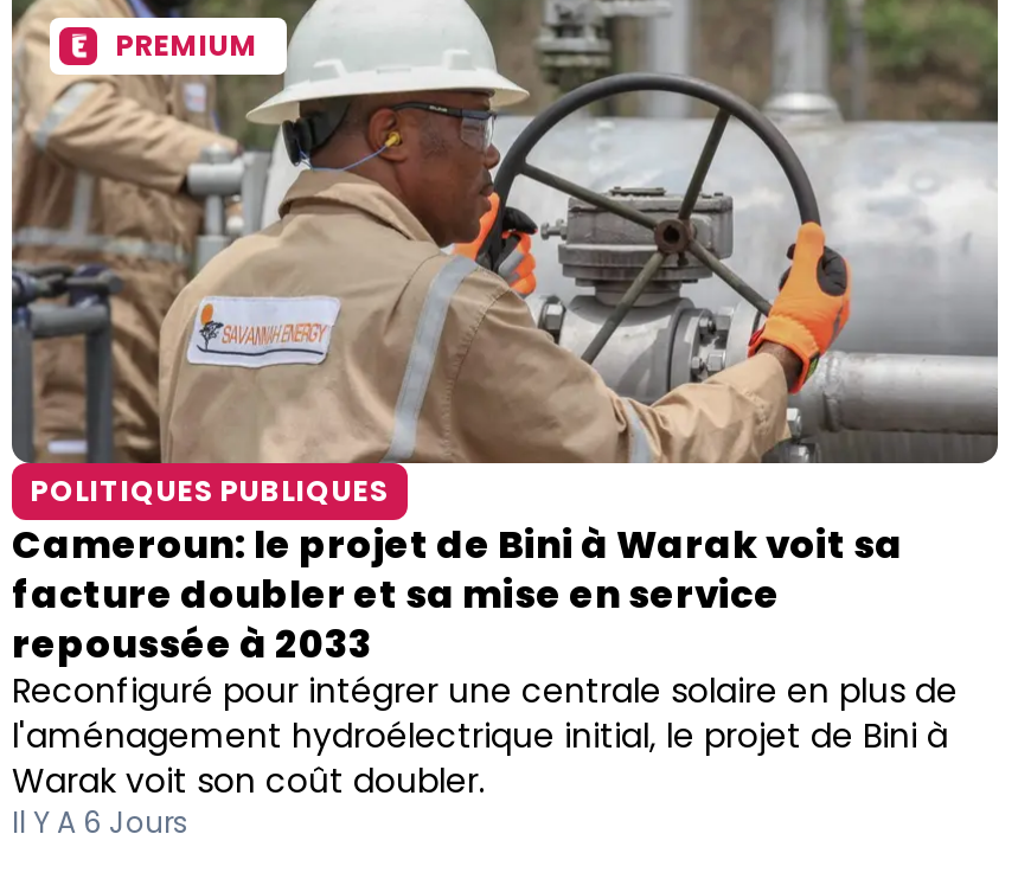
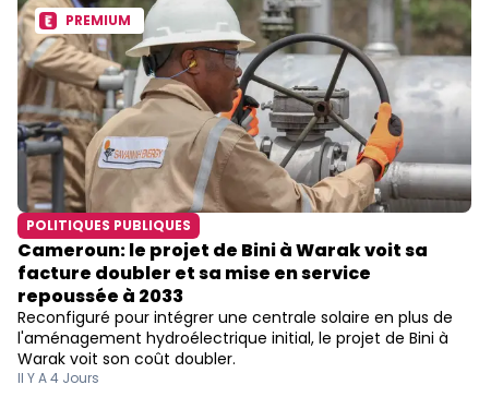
[12,802,190,842] Il Y A 6 Jours -> [17,369,99,388] Il Y A 4 Jours

